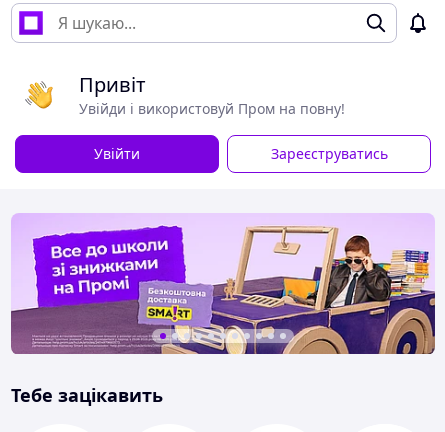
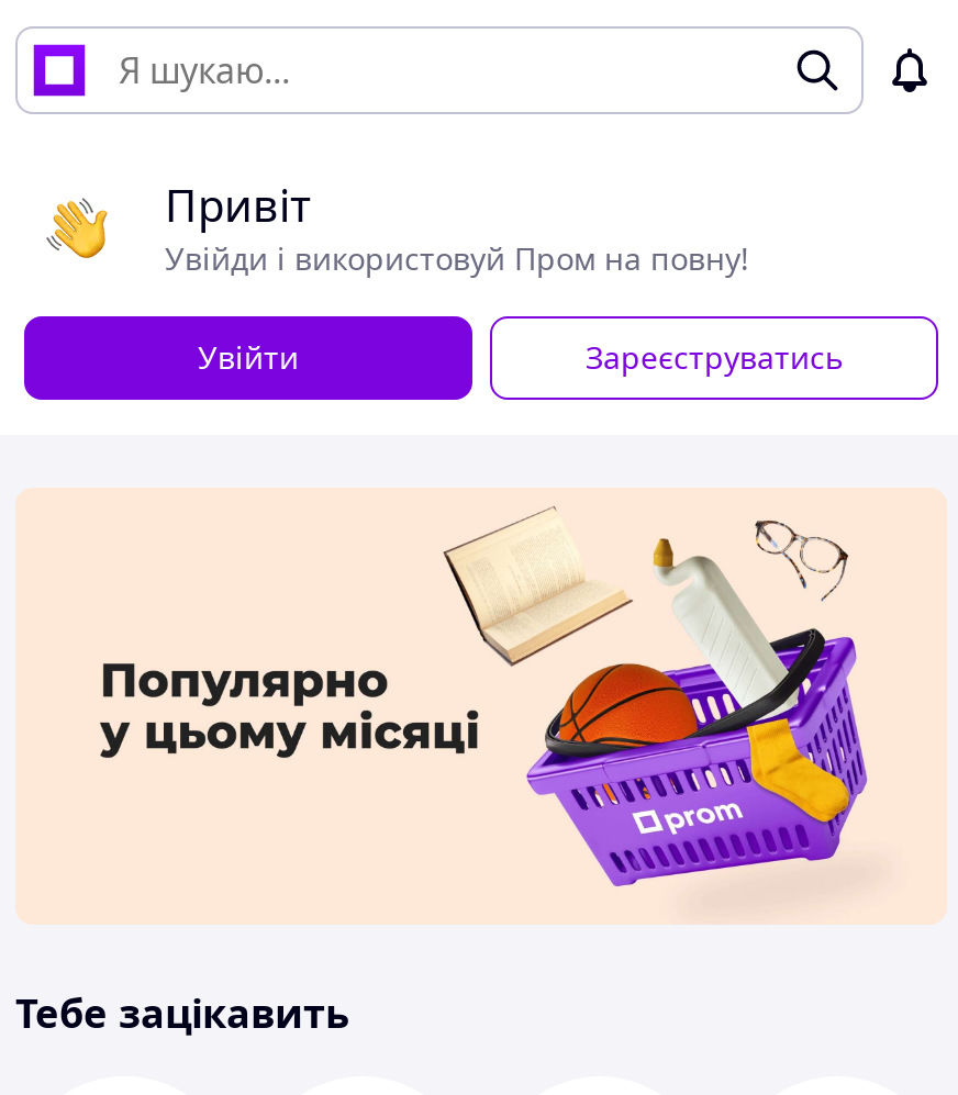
[10,213,436,355] [image] -> [18,490,945,923] [image]

